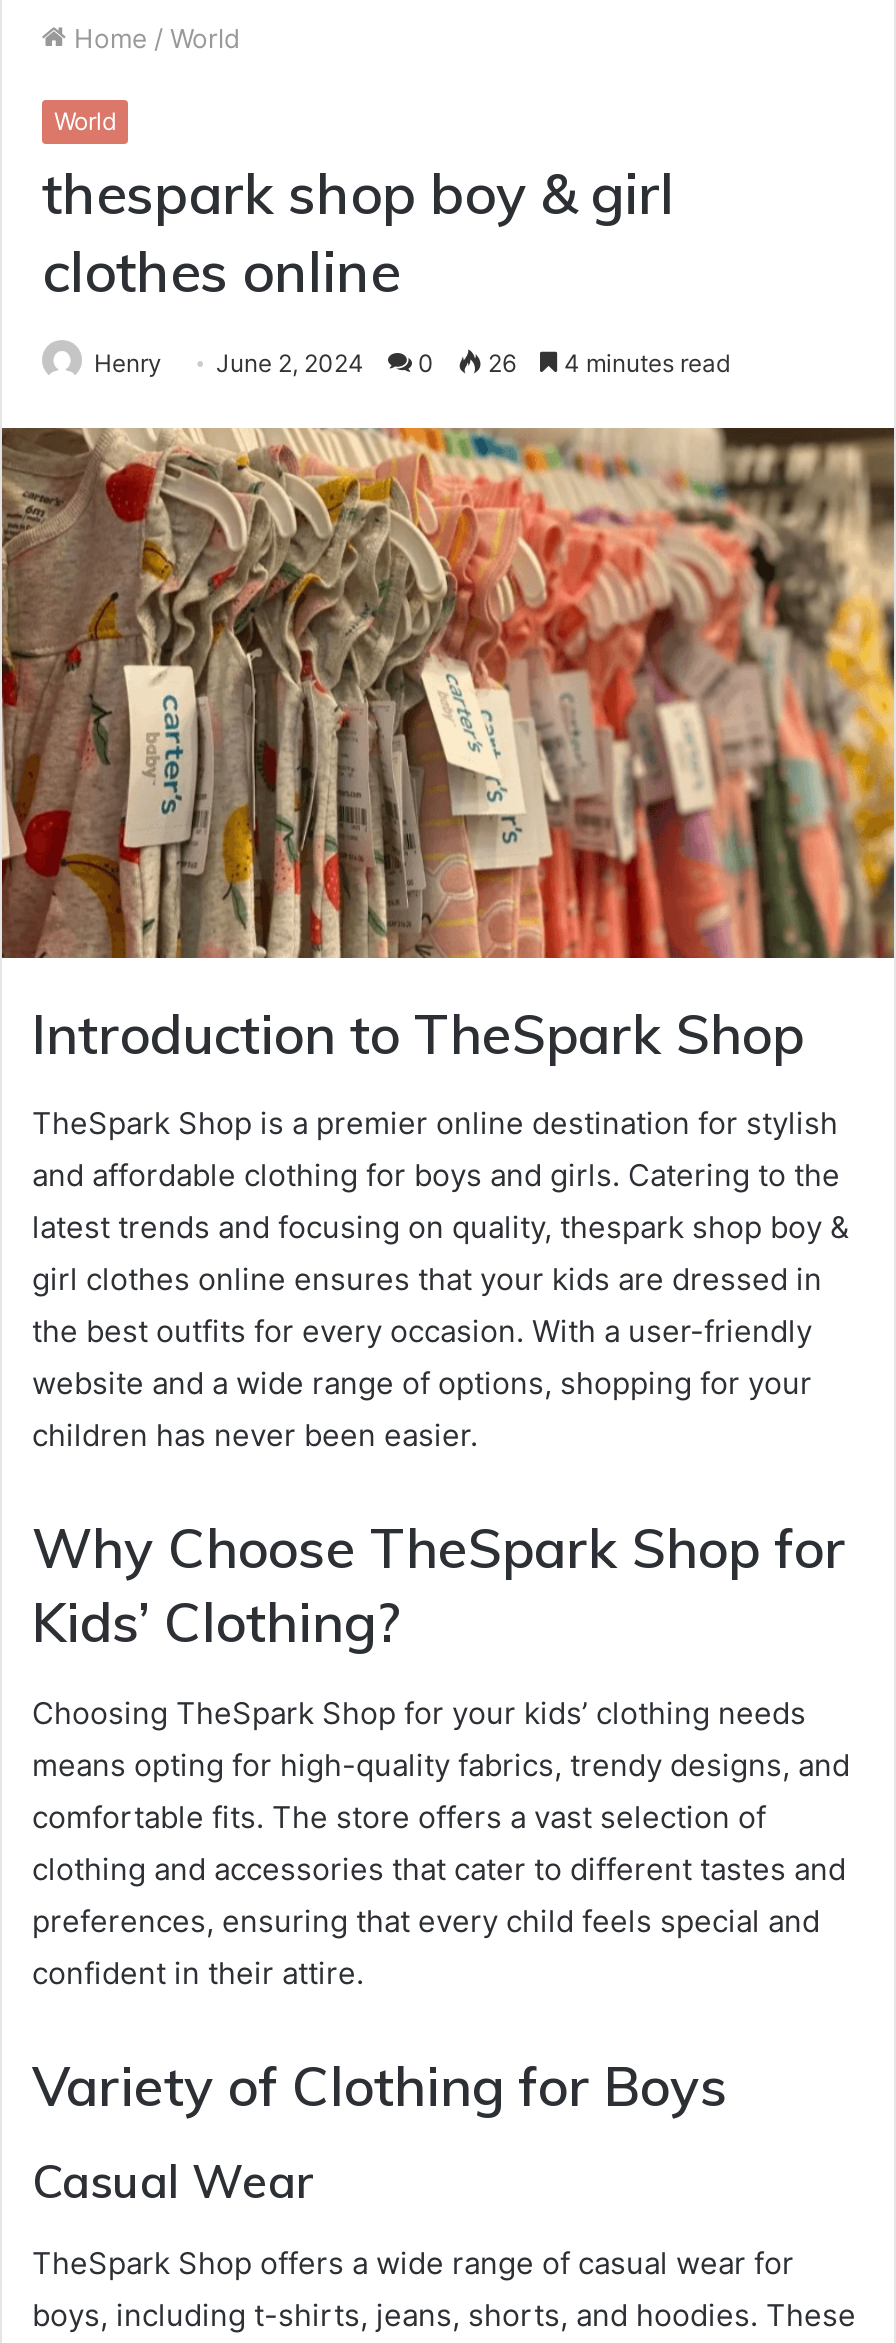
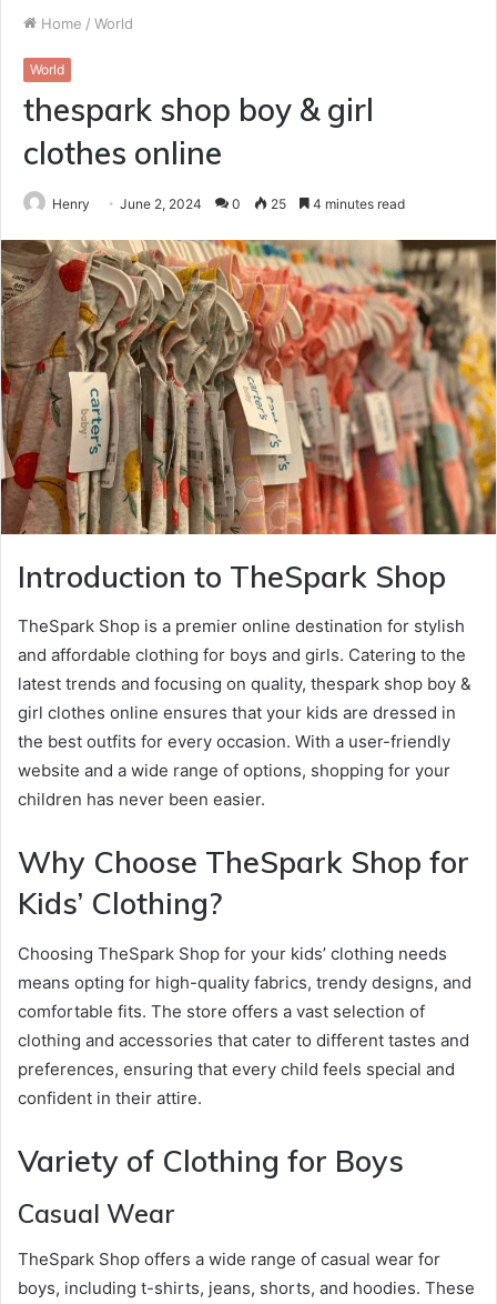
[94,348,730,378] Henry June 2, 2024 0 26 4 minutes read -> [52,196,405,212] Henry June 2, 2024 0 25 4 minutes read

